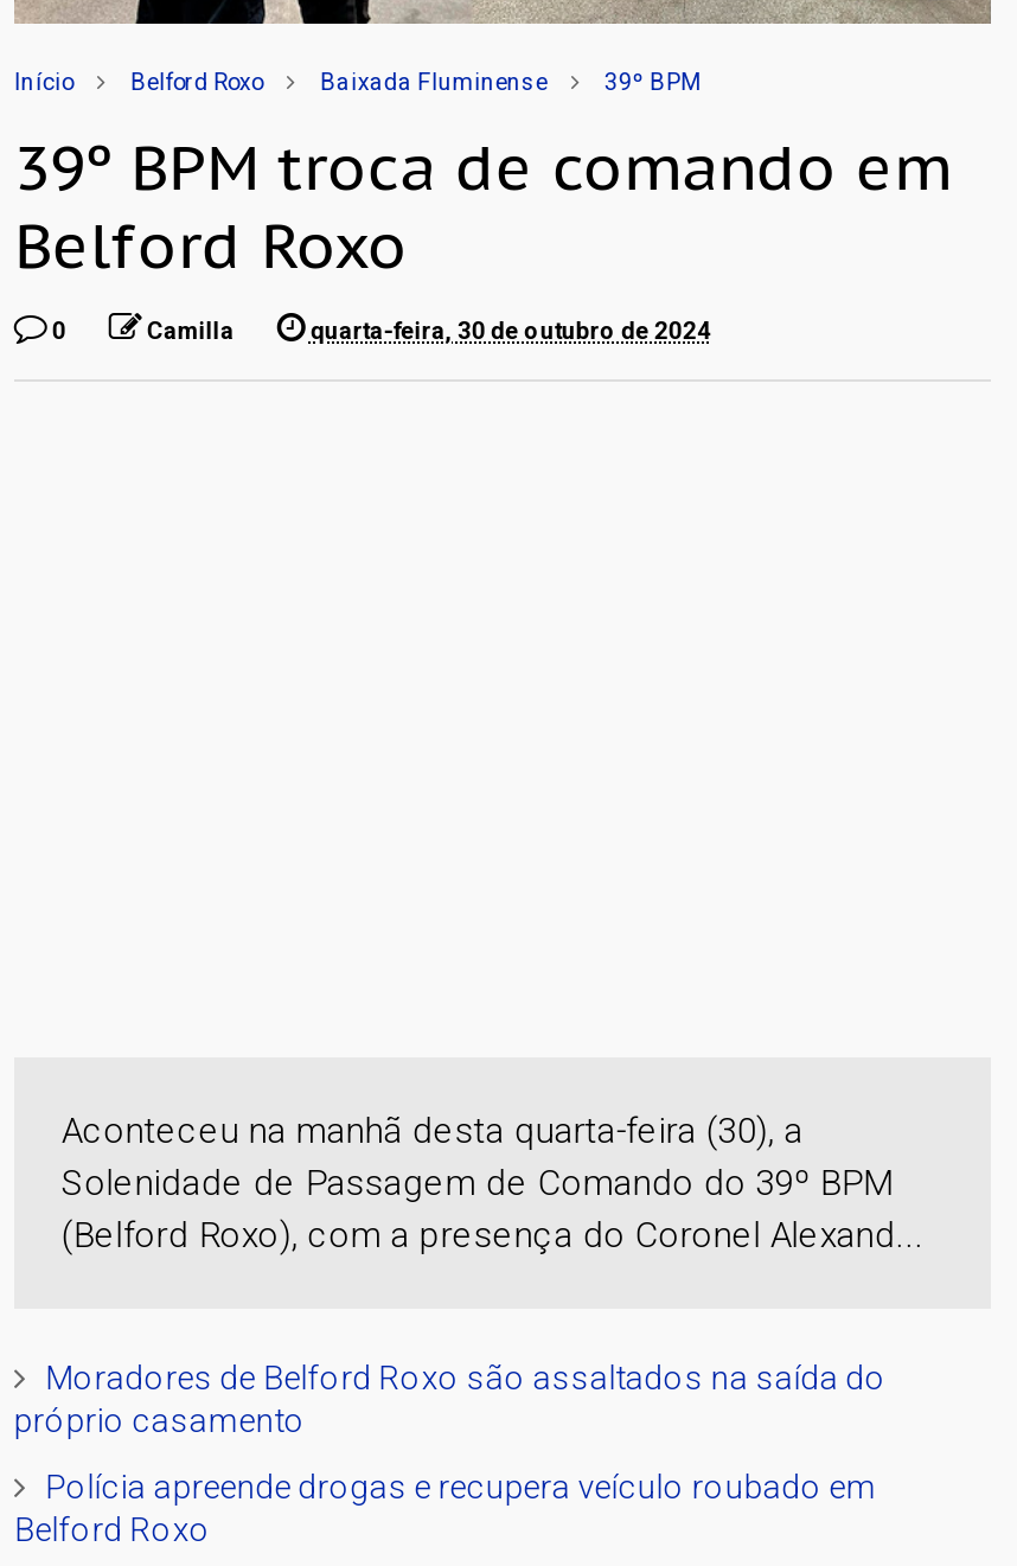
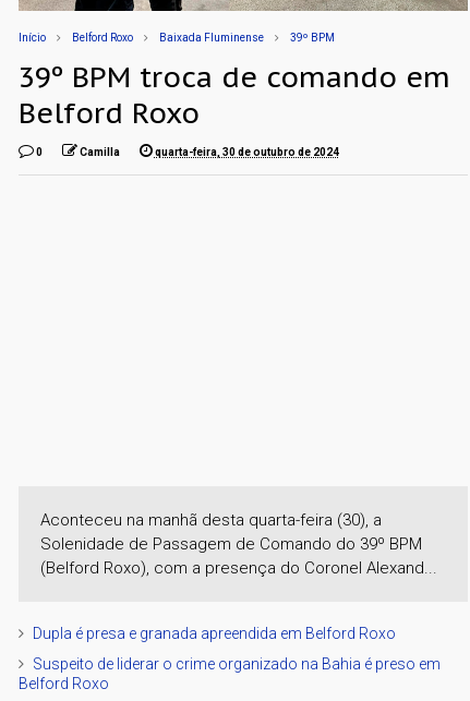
[14,1358,886,1438] Moradores de Belford Roxo são assaltados na saída do | próprio casamento -> [33,624,396,642] Dupla é presa e granada apreendida em Belford Roxo
[45,1467,877,1505] Polícia apreende drogas e recupera veículo roubado em -> [33,655,440,672] Suspeito de liderar o crime organizado na Bahia é preso em

